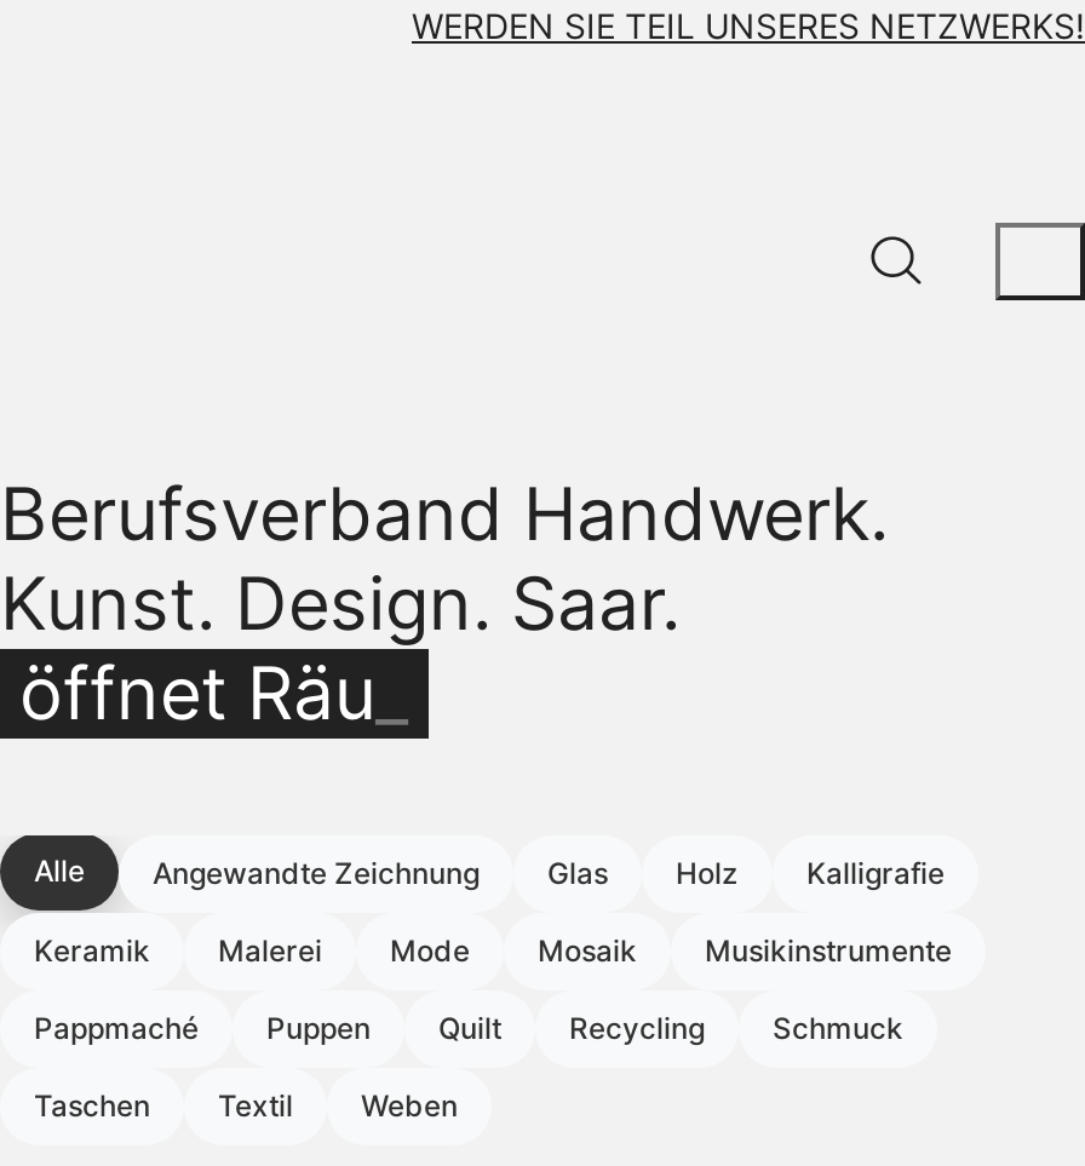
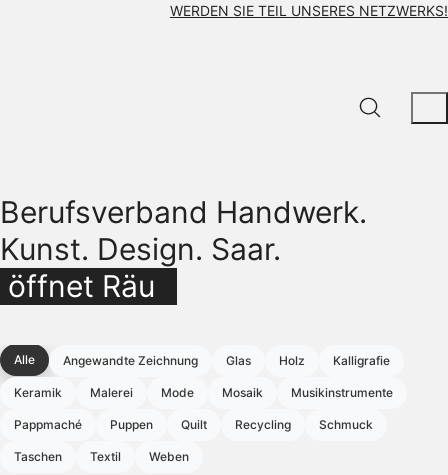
[19,649,235,736] öffne_ -> [8,268,212,304] öffnet Räume_

